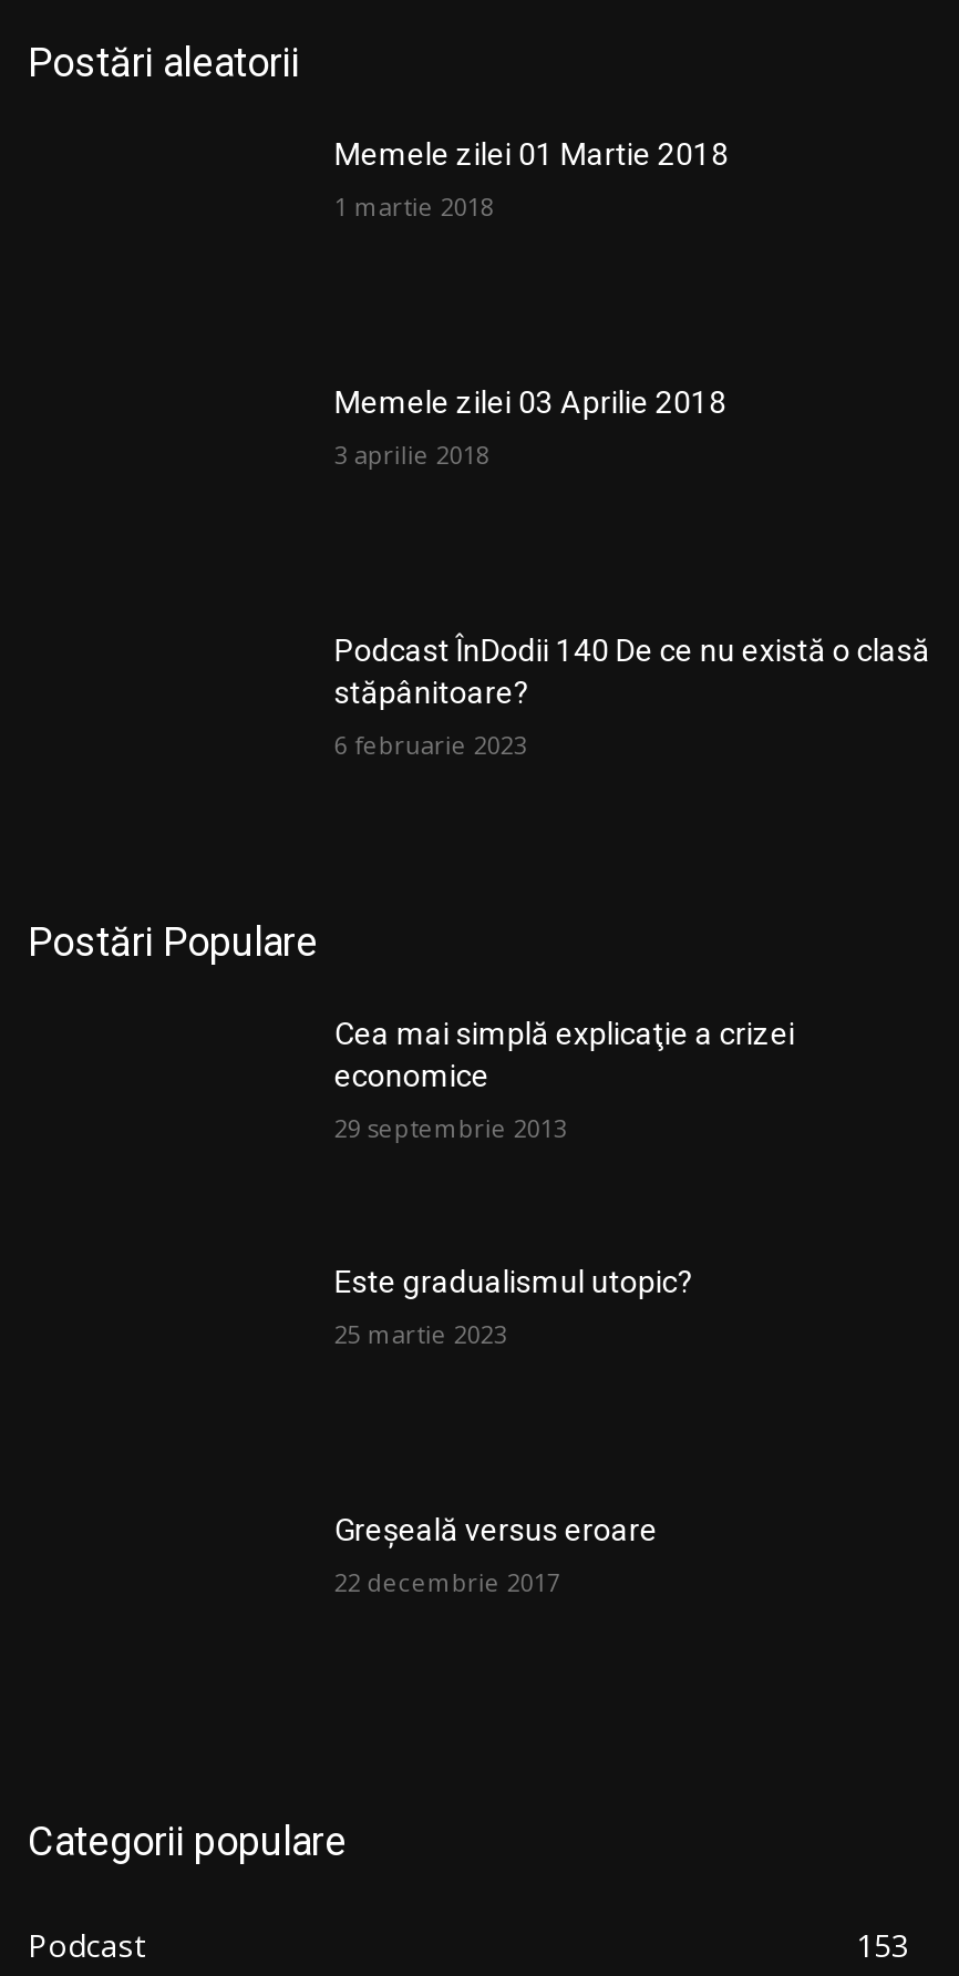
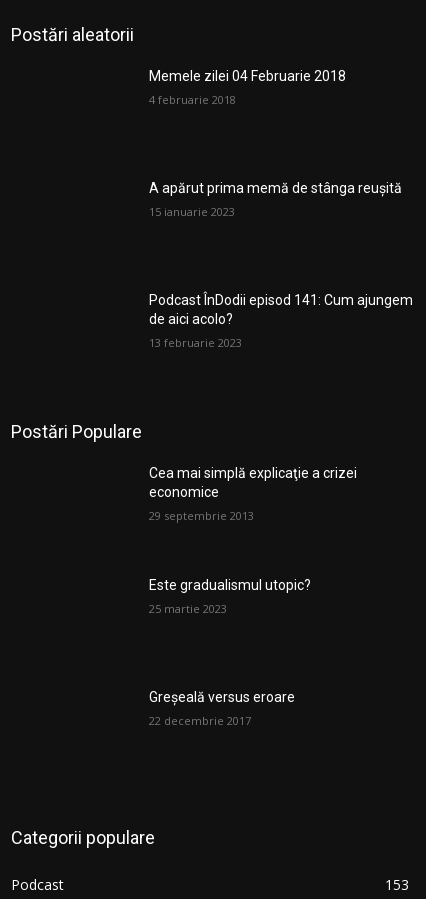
[334,137,728,173] Memele zilei 01 Martie 2018 -> [149,68,346,84] Memele zilei 04 Februarie 2018
[334,191,494,224] 1 martie 2018 -> [149,92,236,107] 4 februarie 2018
[334,385,726,420] Memele zilei 03 Aprilie 2018 -> [149,180,402,196] A apărut prima memă de stânga reușită
[334,438,489,471] 3 aprilie 2018 -> [149,204,235,219] 15 ianuarie 2023
[334,632,930,710] Podcast ÎnDodii 140 De ce nu există o clasă | stăpânitoare? -> [149,292,413,327] Podcast ÎnDodii episod 141: Cum ajungem | de aici acolo?
[334,727,527,760] 6 februarie 2023 -> [149,335,242,350] 13 februarie 2023

